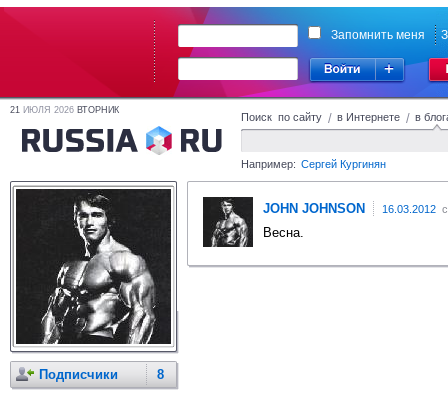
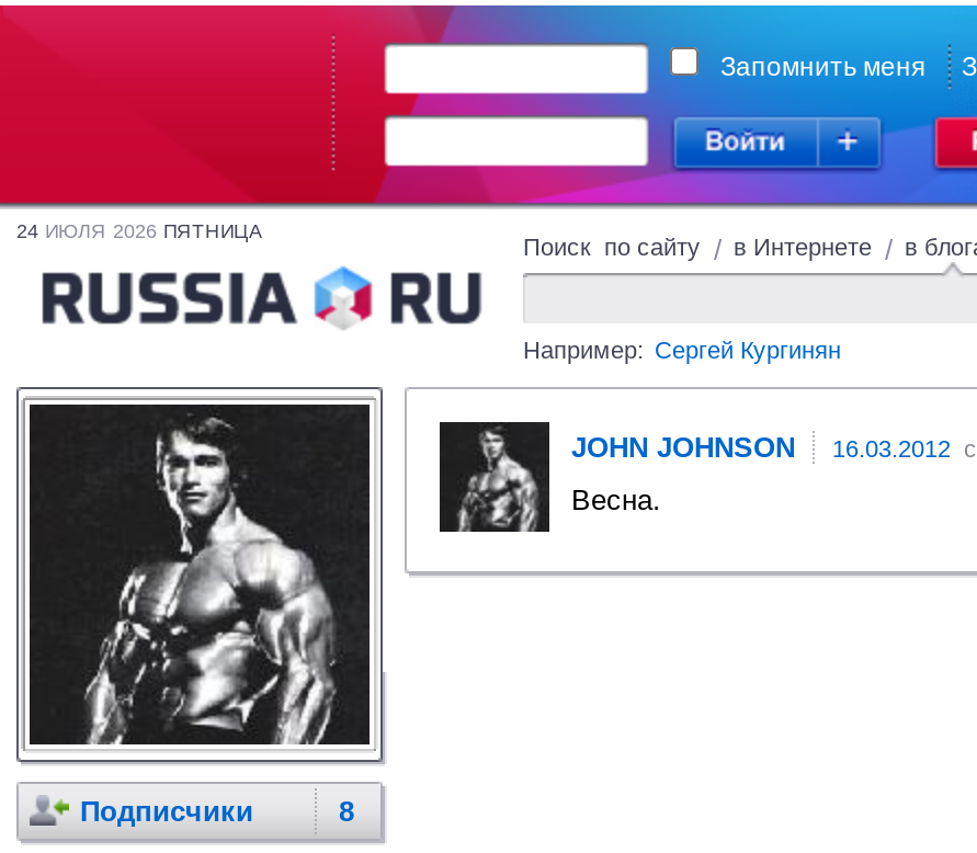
[10,105,119,115] 21 ИЮЛЯ 2026 ВТОРНИК -> [16,220,262,242] 24 ИЮЛЯ 2026 ПЯТНИЦА

